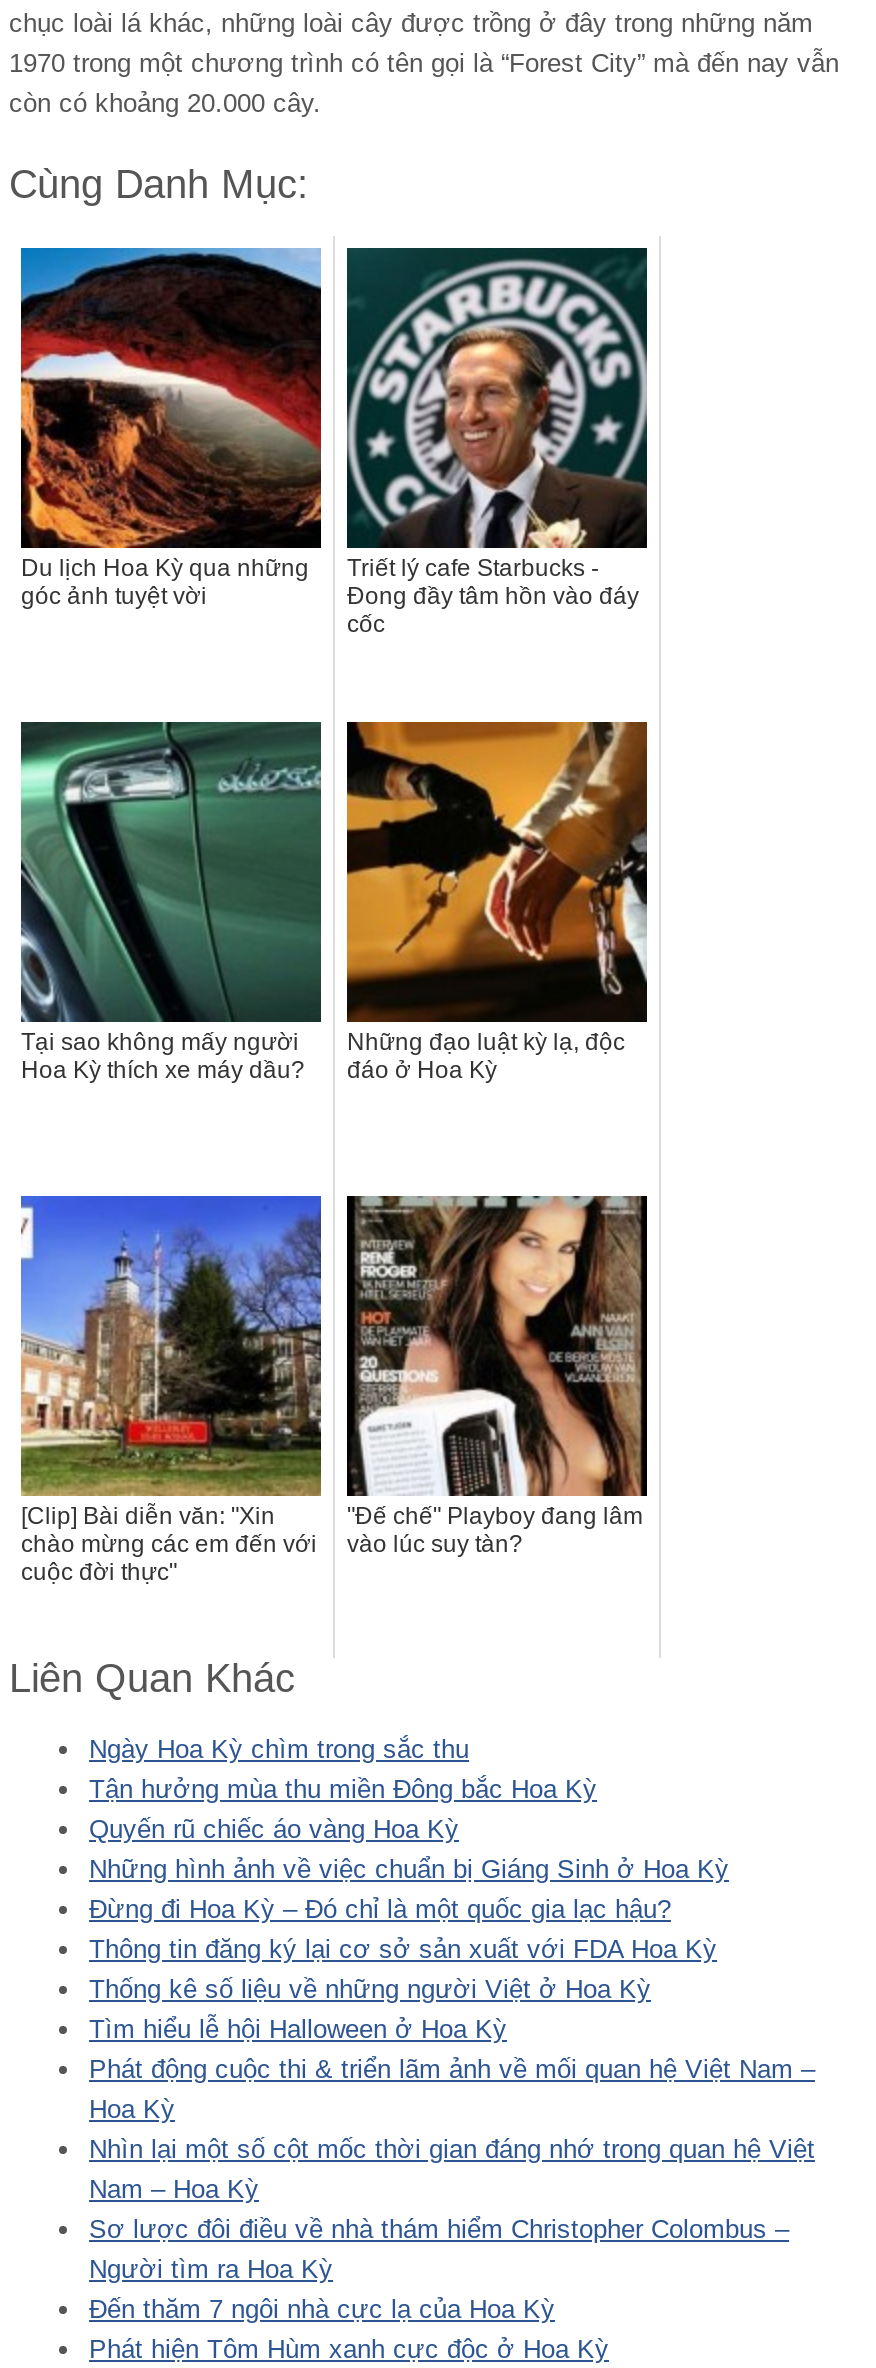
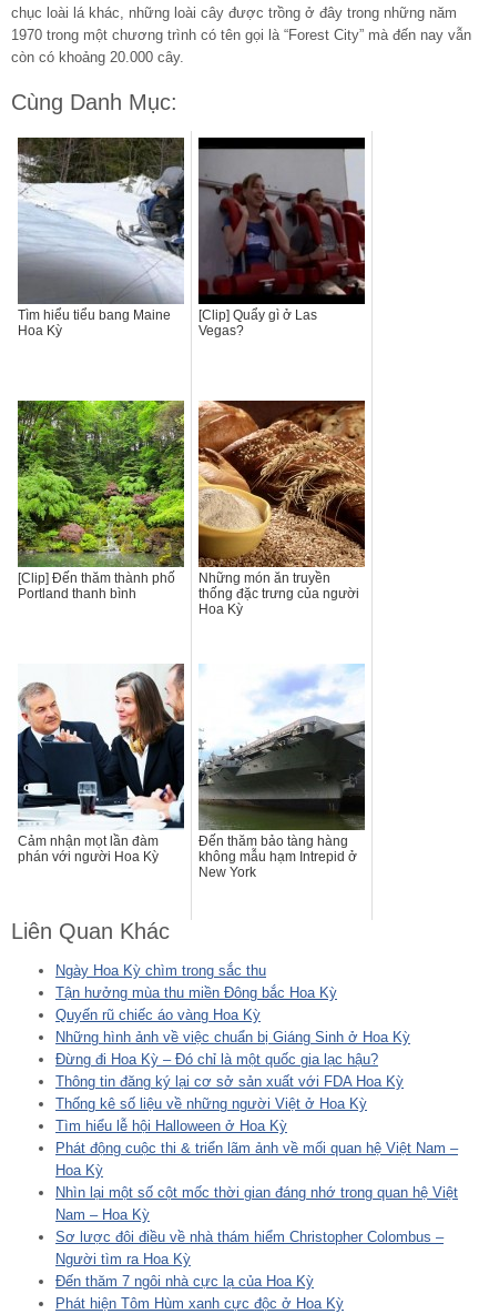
[19,246,323,609] [image] | Du lịch Hoa Kỳ qua những | góc ảnh tuyệt vời -> [17,137,185,338] [image] | Tìm hiểu tiểu bang Maine | Hoa Kỳ
[345,248,649,637] [image] | Triết lý cafe Starbucks - | Đong đầy tâm hồn vào đáy | cốc -> [197,138,366,338] [image] | [Clip] Quẩy gì ở Las | Vegas?
[19,720,323,1083] [image] | Tại sao không mấy người | Hoa Kỳ thích xe máy dầu? -> [17,400,185,601] [image] | [Clip] Đến thăm thành phố | Portland thanh bình
[345,720,649,1083] [image] | Những đạo luật kỳ lạ, độc | đáo ở Hoa Kỳ -> [197,400,366,616] [image] | Những món ăn truyền | thống đặc trưng của người | Hoa Kỳ
[19,1194,323,1585] [image] | [Clip] Bài diễn văn: "Xin | chào mừng các em đến với | cuộc đời thực" -> [17,663,185,864] [image] | Cảm nhận mọt lần đàm | phán với người Hoa Kỳ
[345,1194,649,1557] [image] | "Đế chế" Playboy đang lâm | vào lúc suy tàn? -> [197,664,365,880] [image] | Đến thăm bảo tàng hàng | không mẫu hạm Intrepid ở | New York

